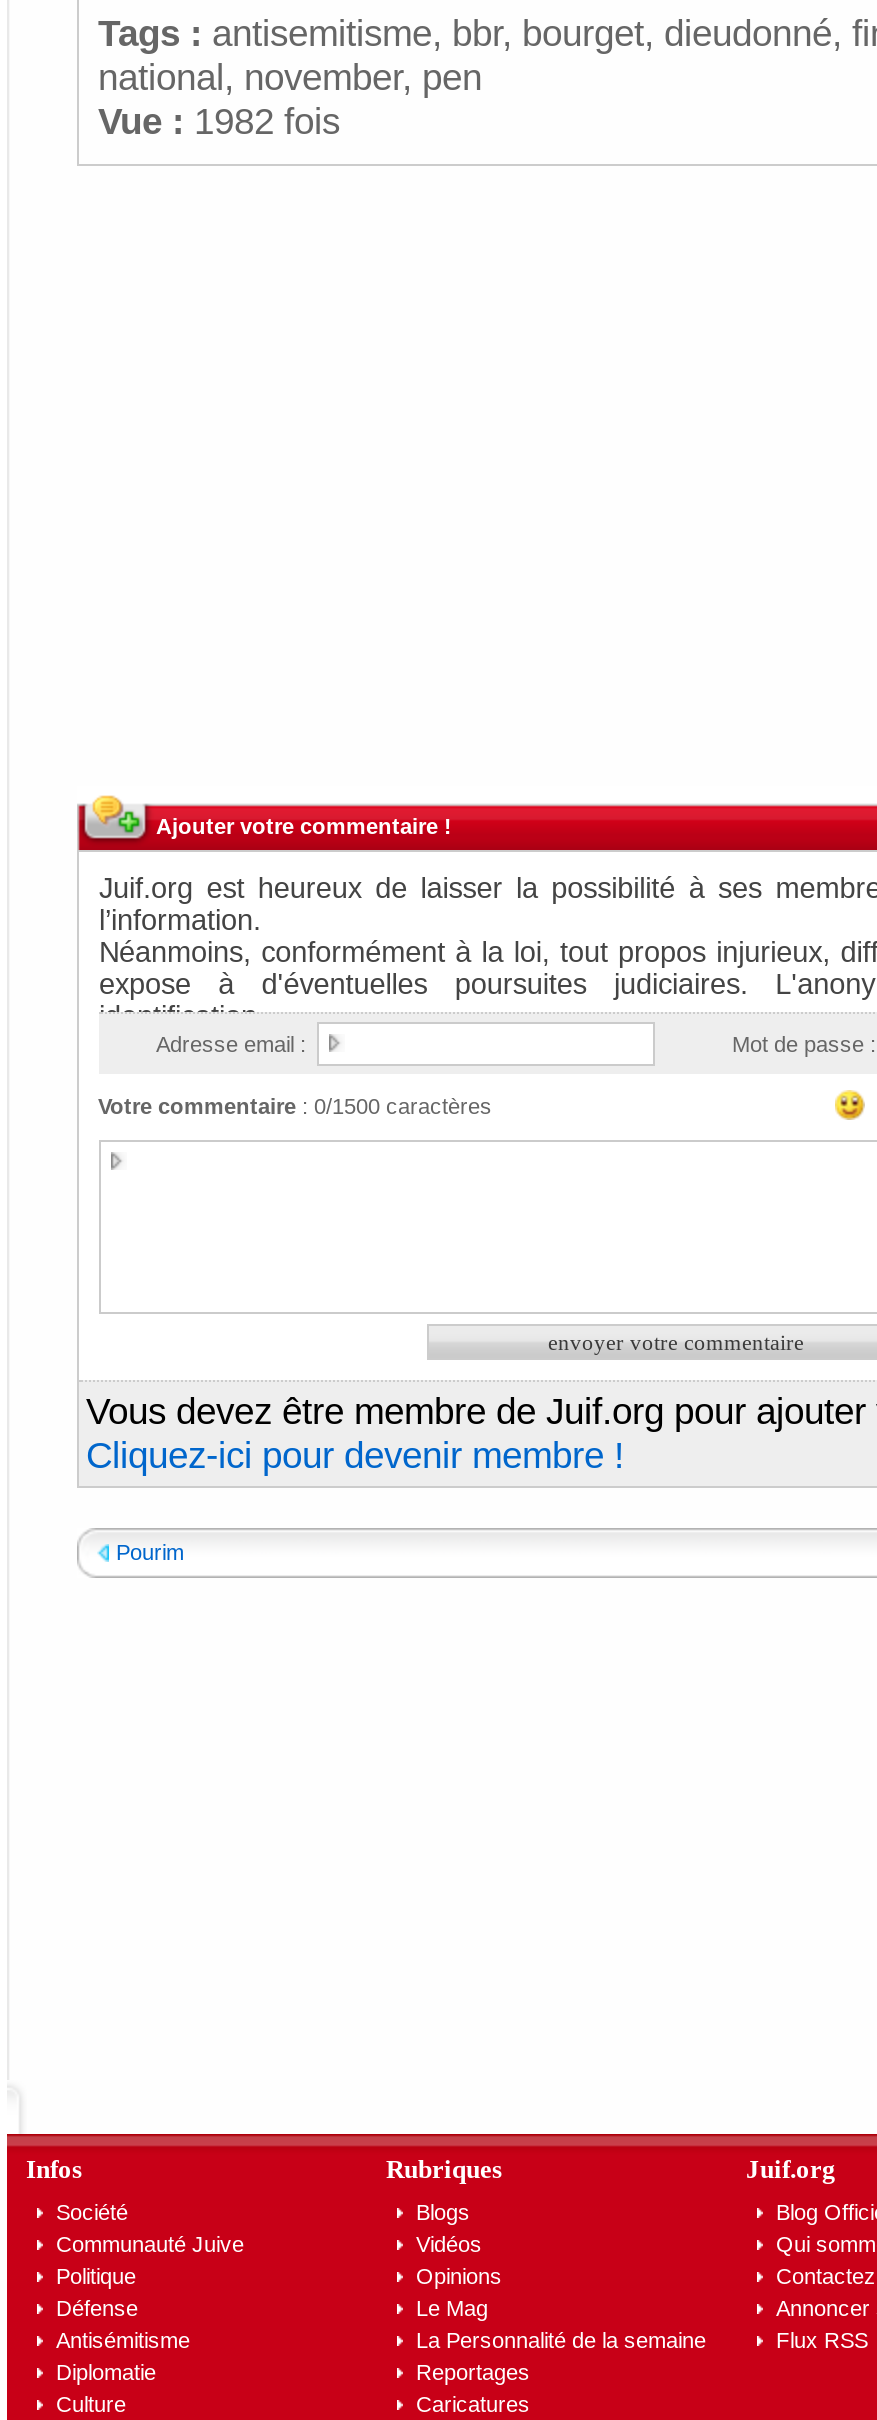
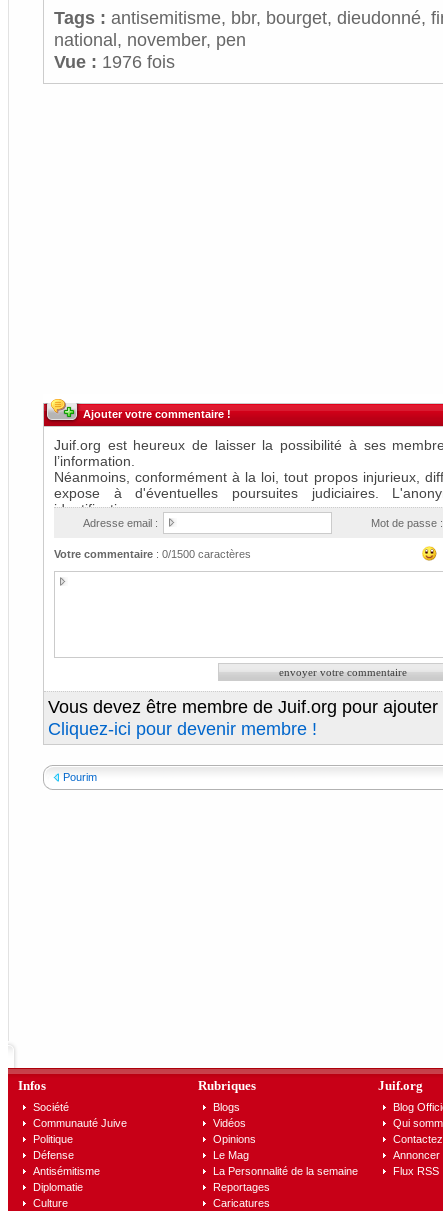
[98,100,340,142] Vue : 1982 fois -> [53,51,174,72] Vue : 1976 fois

